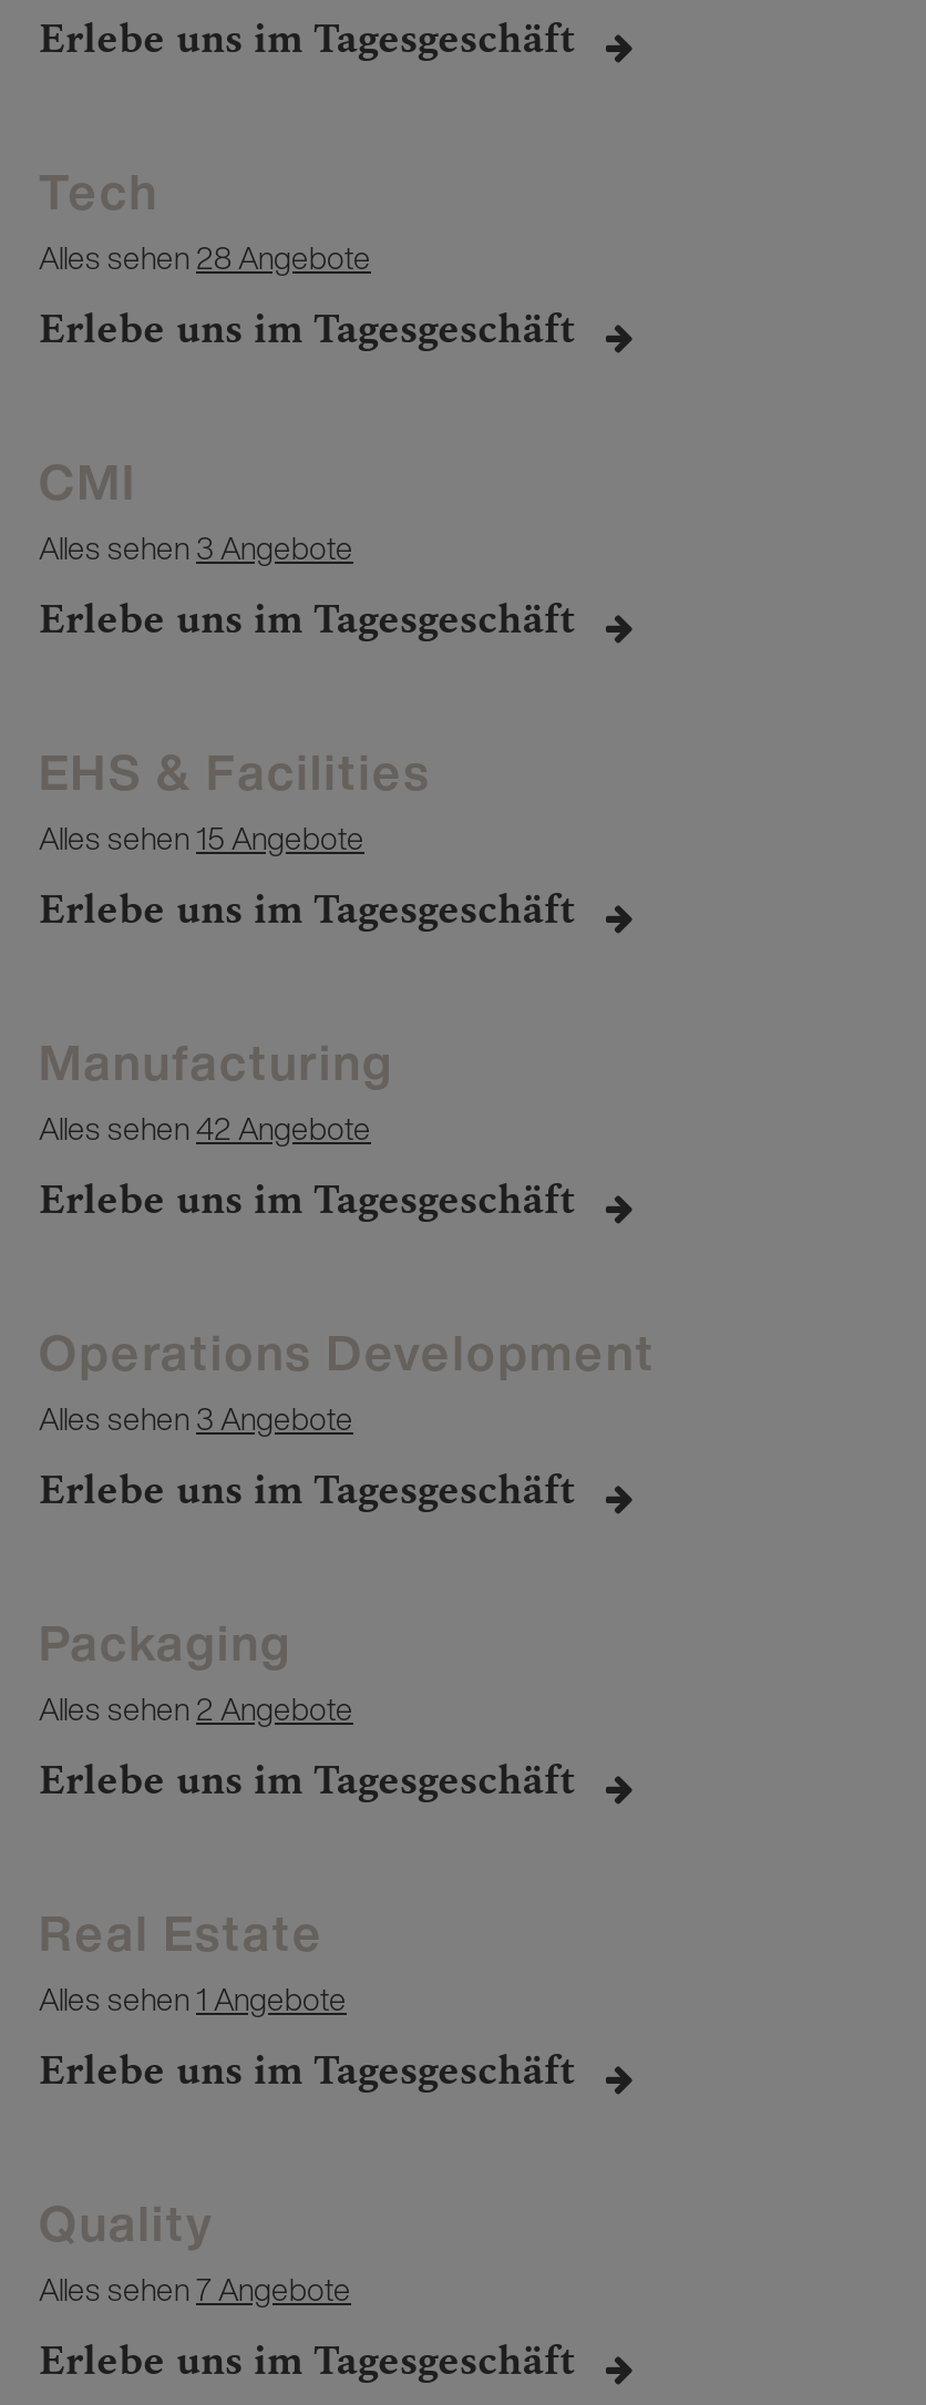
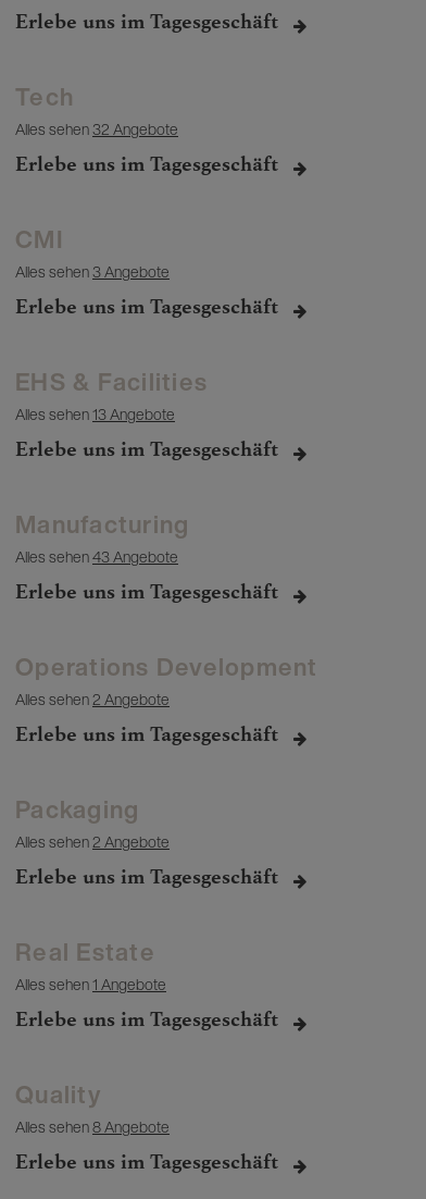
[39,234,371,280] Alles sehen 28 Angebote -> [15,118,178,140] Alles sehen 32 Angebote
[39,814,364,861] Alles sehen 15 Angebote -> [15,403,175,425] Alles sehen 13 Angebote
[39,1104,371,1151] Alles sehen 42 Angebote -> [15,545,178,568] Alles sehen 43 Angebote
[39,1395,353,1441] Alles sehen 3 Angebote -> [15,688,170,710] Alles sehen 2 Angebote
[39,2265,351,2312] Alles sehen7 Angebote -> [15,1115,170,1138] Alles sehen8 Angebote

